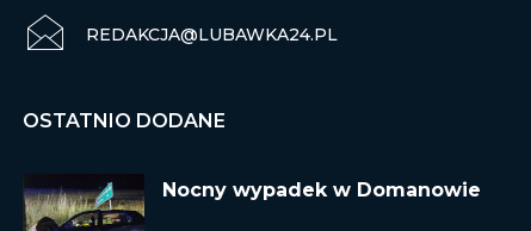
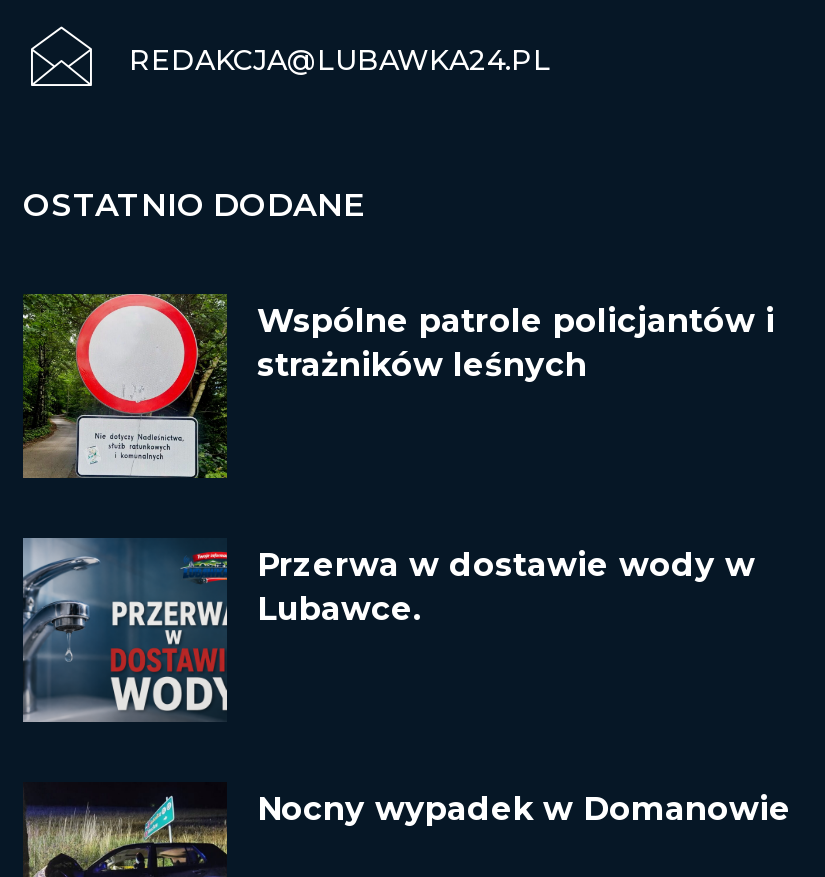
none -> [21,292,775,480] [image] | Wspólne patrole policjantów i | strażników leśnych
none -> [21,524,755,726] [image] | Przerwa w dostawie wody w | Lubawce.

